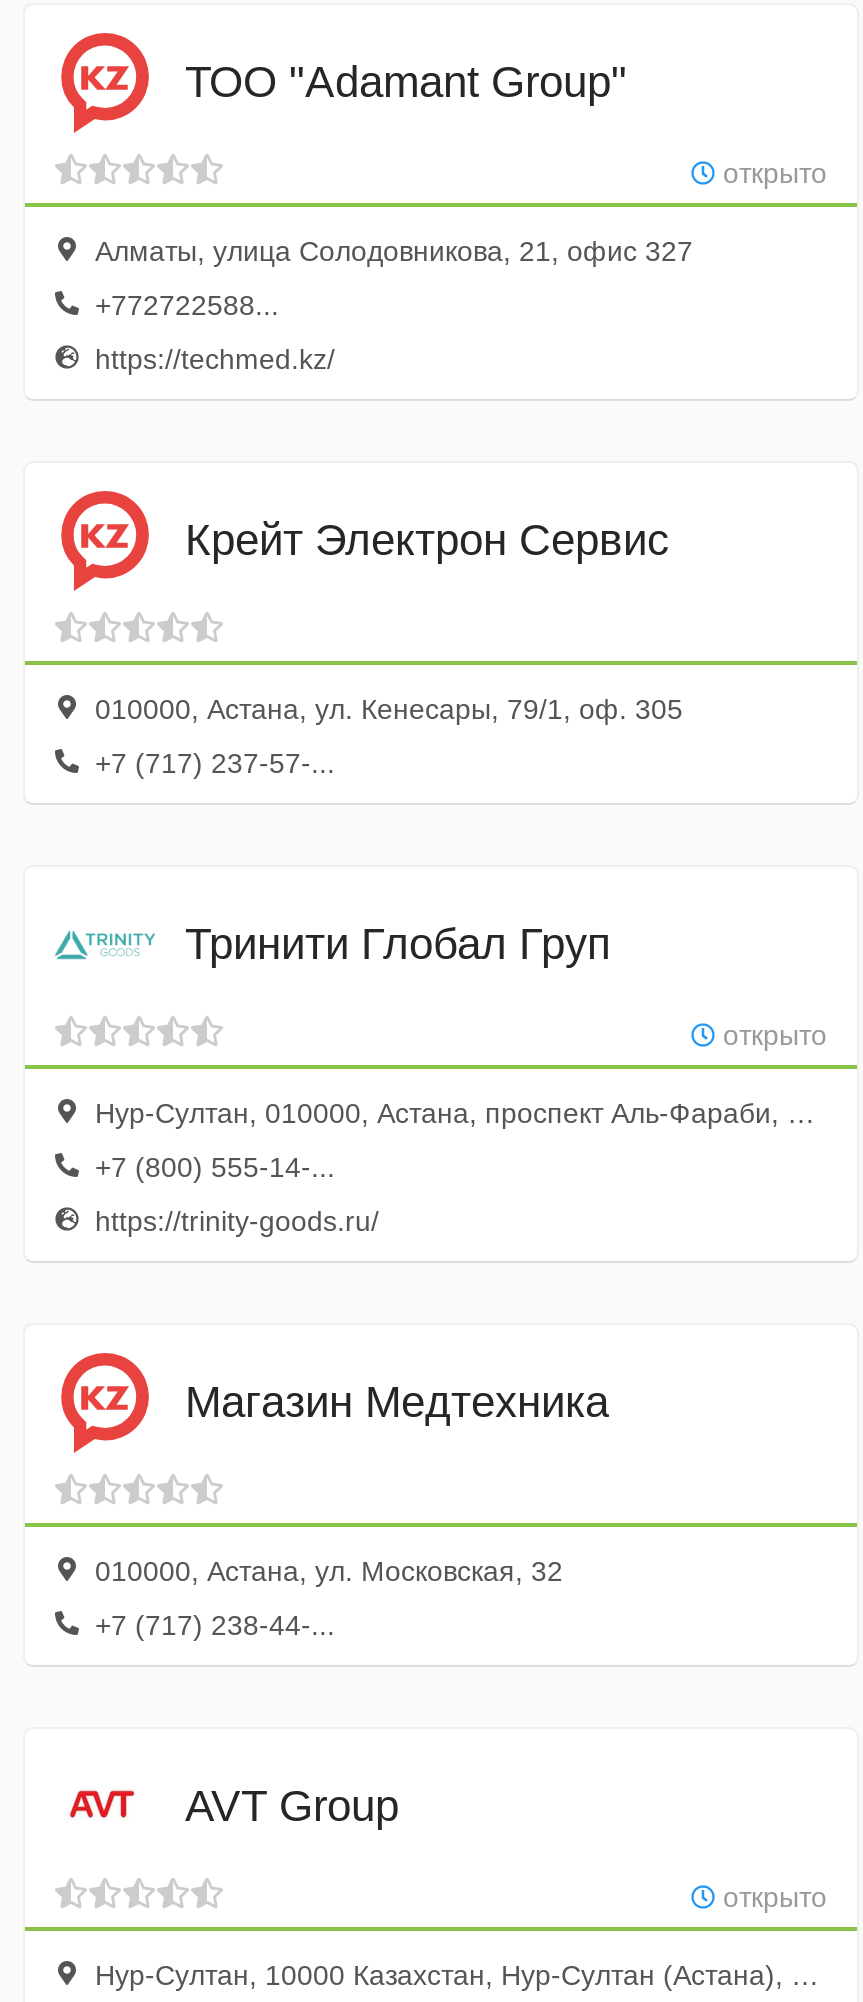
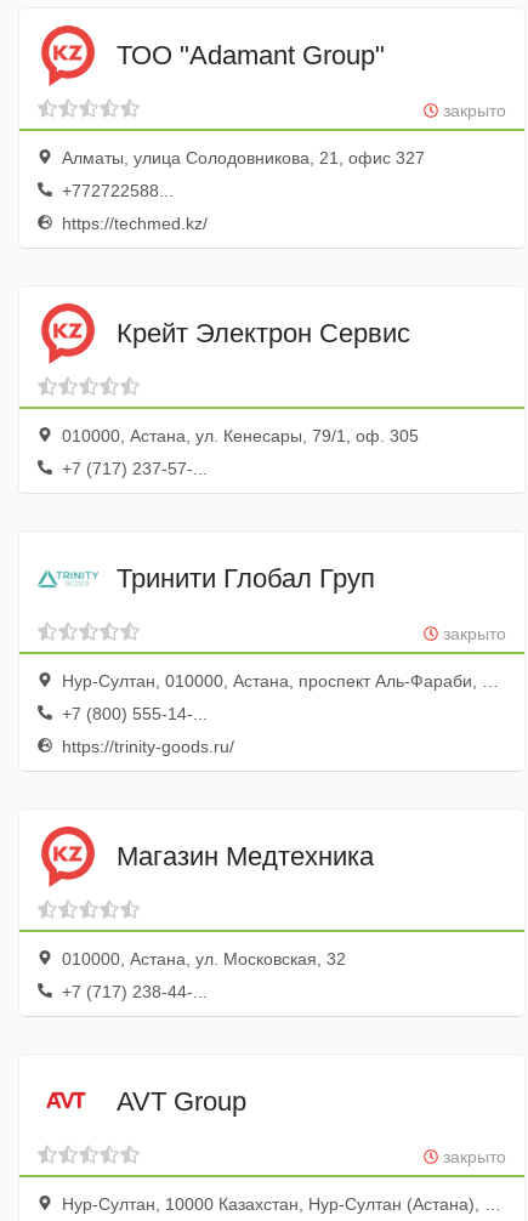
[715,157,827,189] открыто -> [438,101,506,120] закрыто
[715,1019,827,1051] открыто -> [438,624,506,643] закрыто
[715,1881,827,1913] открыто -> [438,1147,506,1166] закрыто

